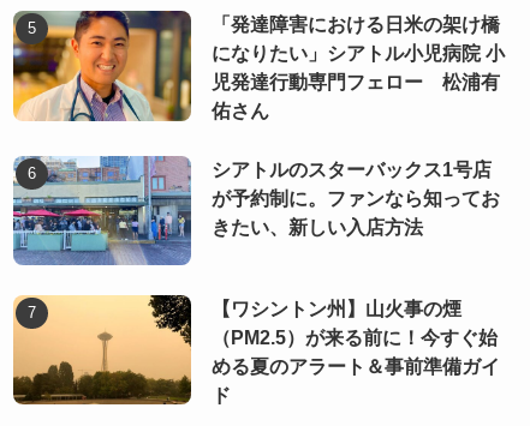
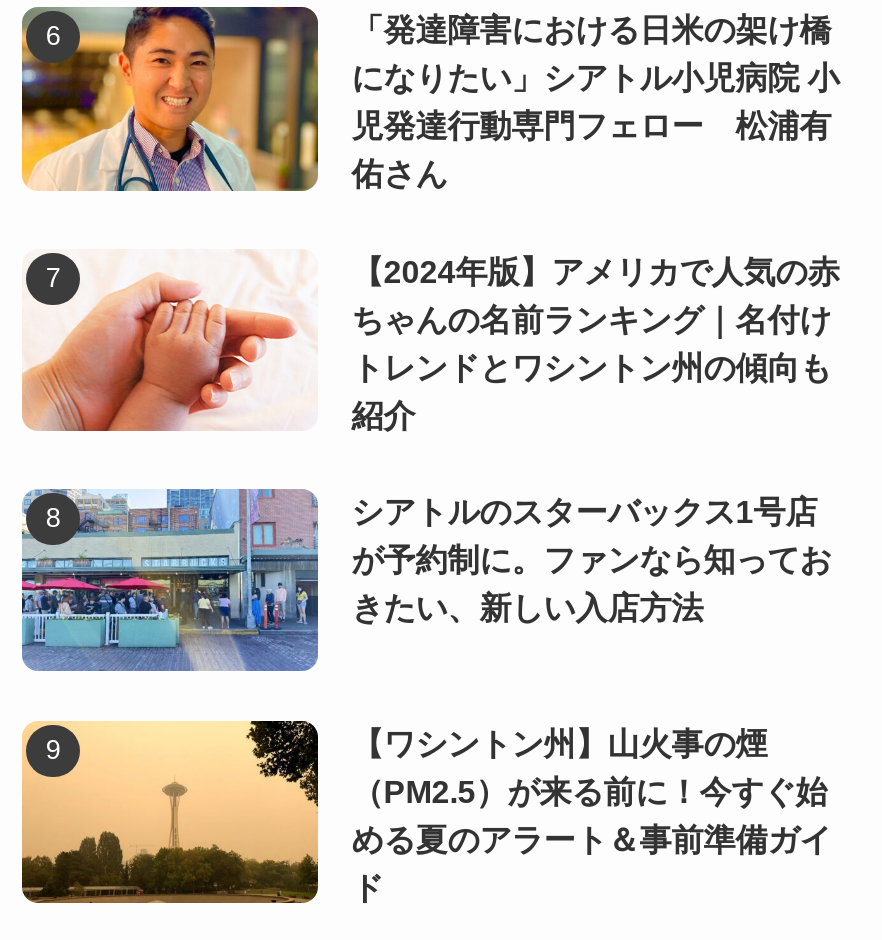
none -> [22,249,840,433] [image] | 【2024年版】アメリカで人気の赤 | ちゃんの名前ランキング｜名付け | トレンドとワシントン州の傾向も | 紹介

